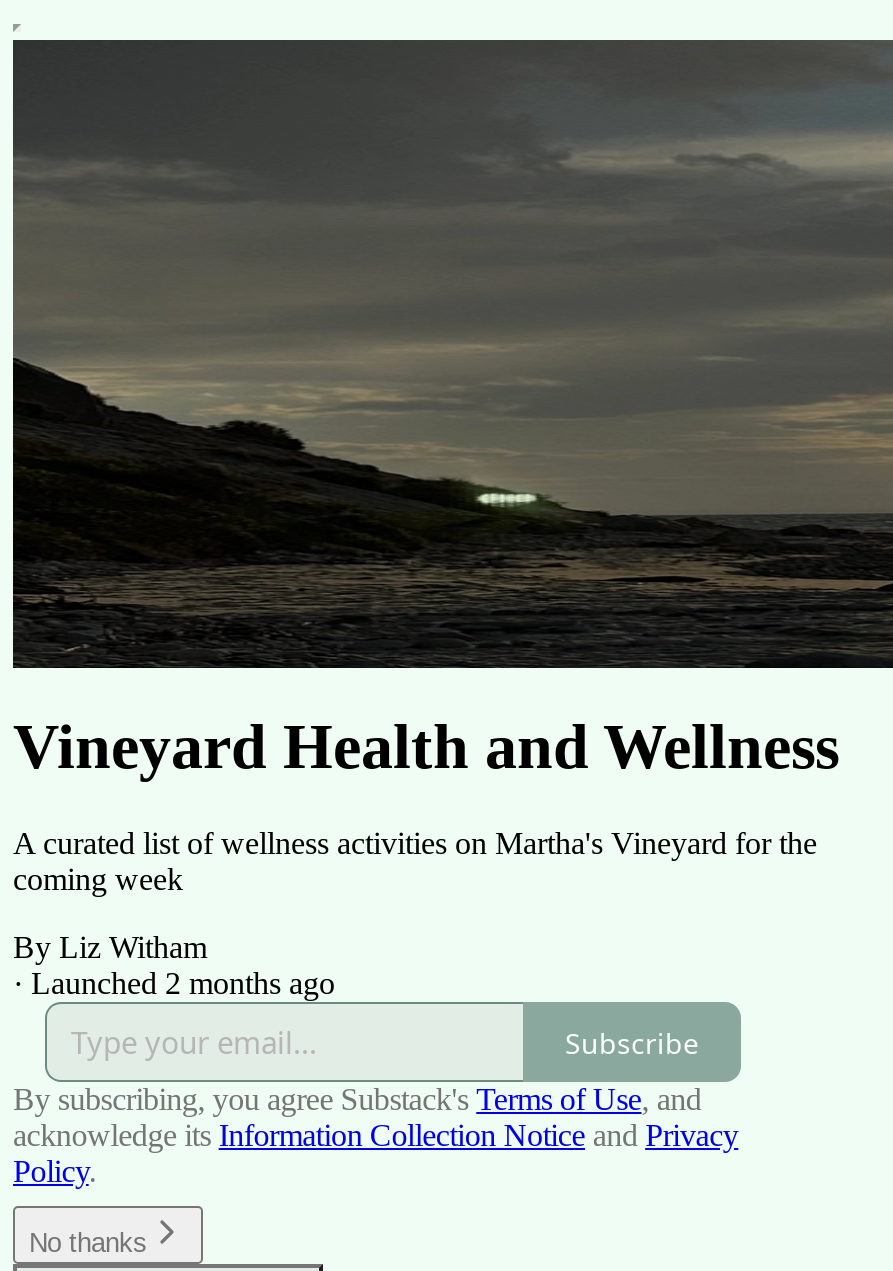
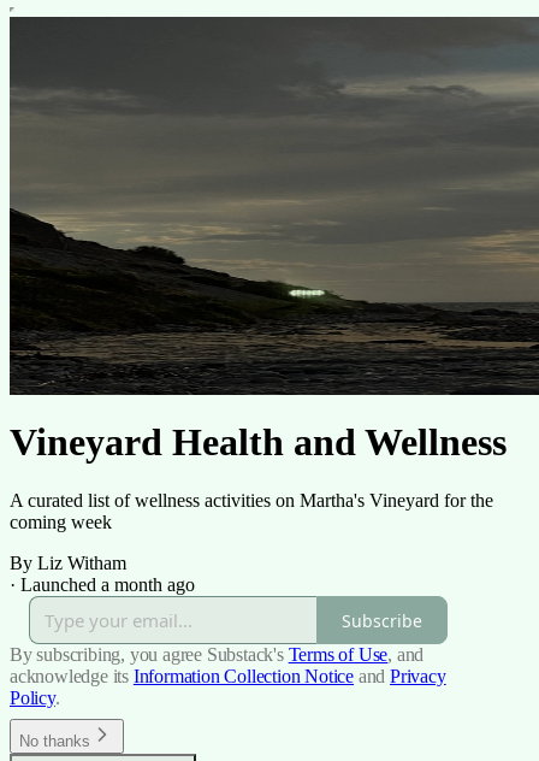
[13,967,335,1001] · Launched 2 months ago -> [10,575,195,595] · Launched a month ago

